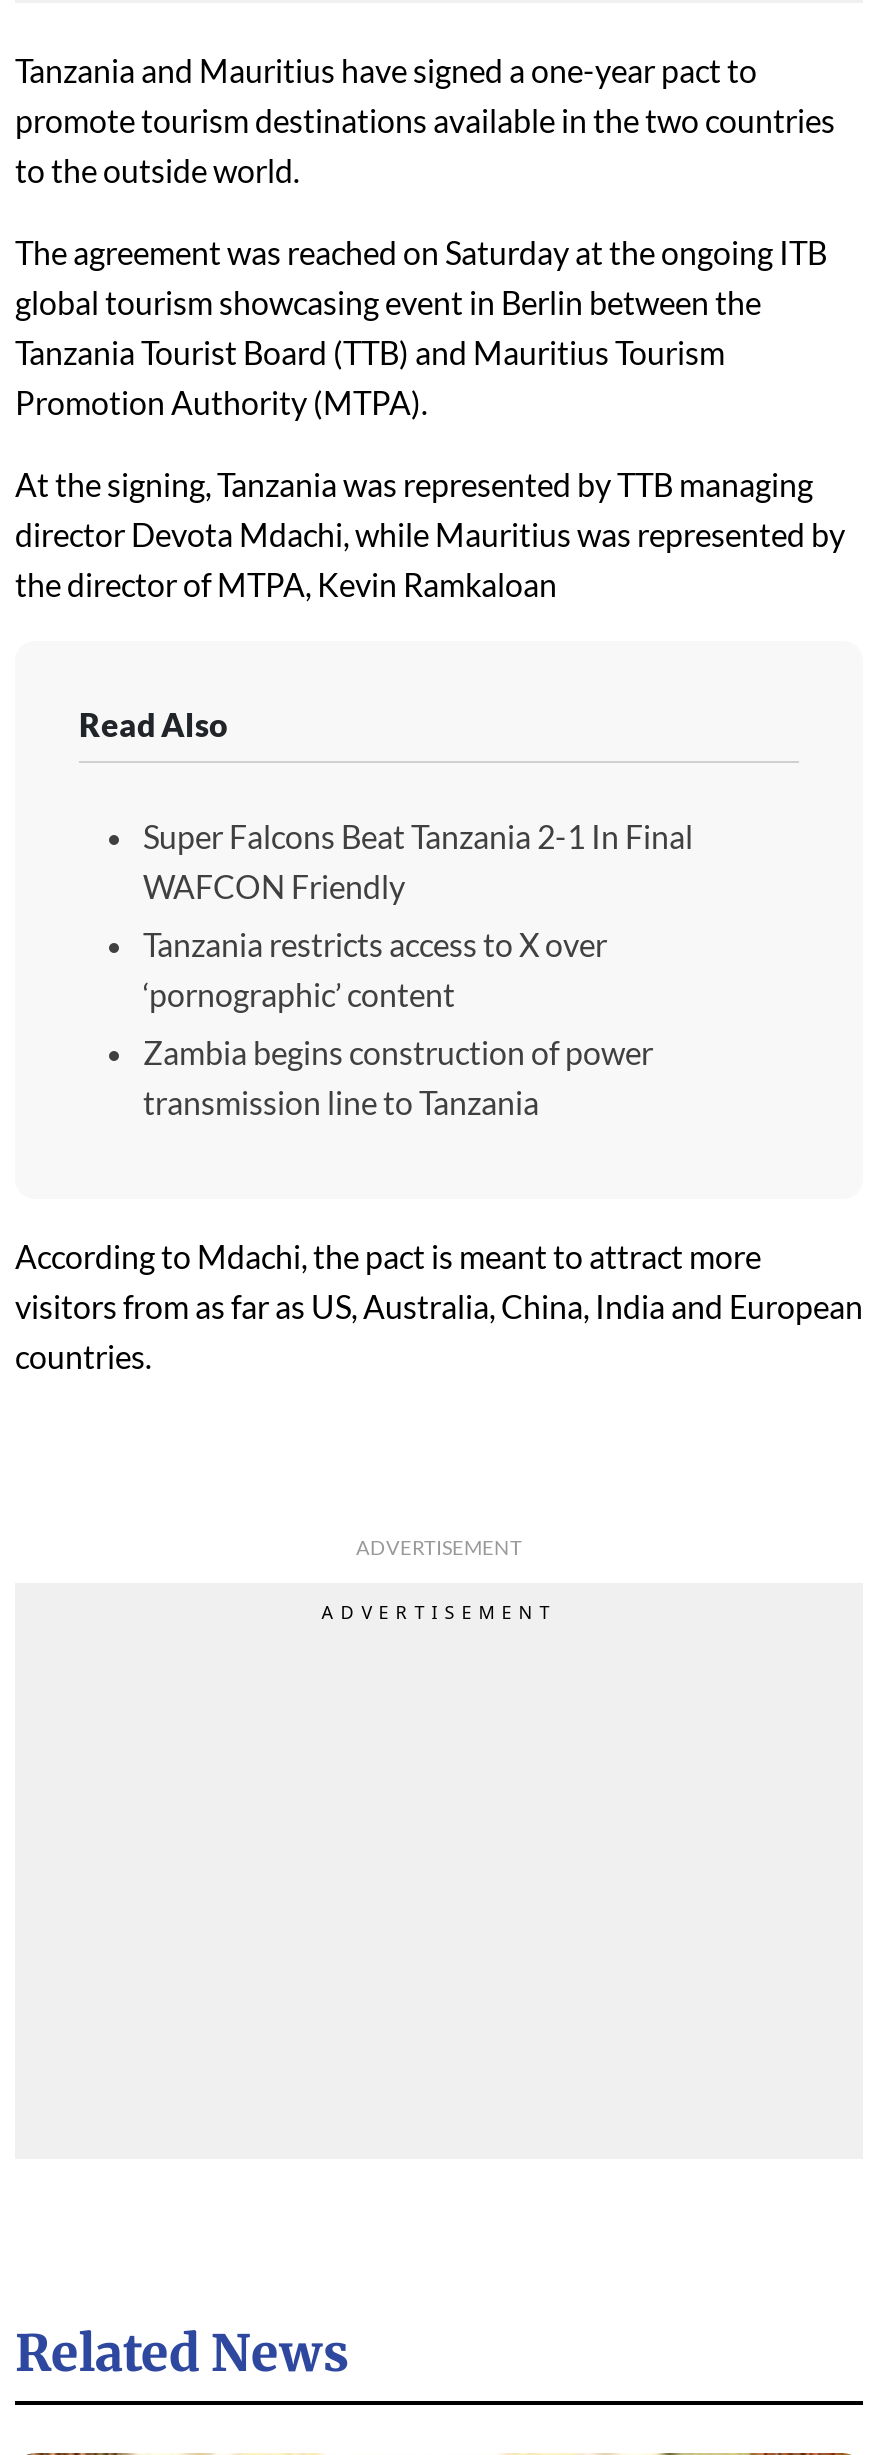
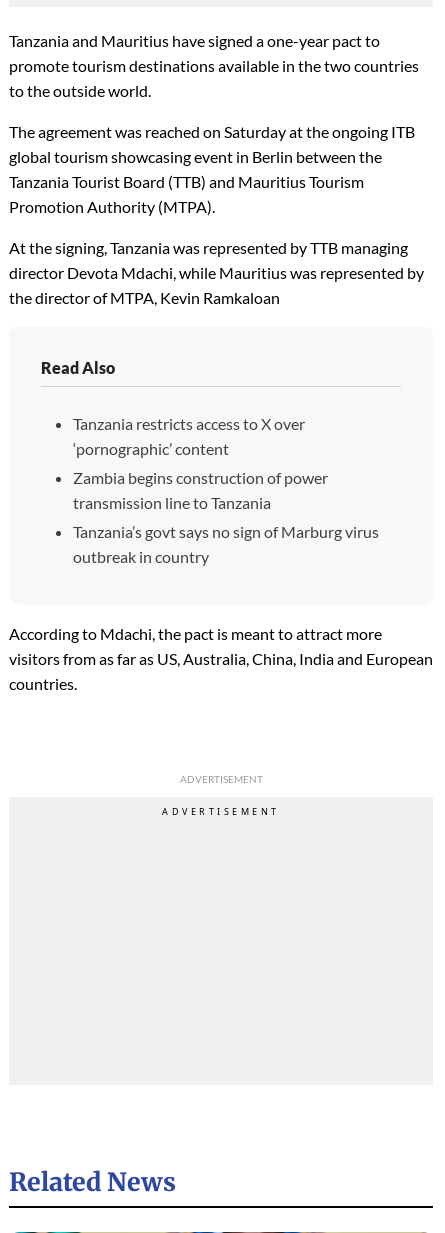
[143,816,693,904] Super Falcons Beat Tanzania 2-1 In Final | WAFCON Friendly -> none
moved [143,924,653,1120] -> [73,413,328,511]: Tanzania restricts access to X over | ‘pornographic’ content | Zambia begins construction of power | transmission line to Tanzania
none -> [73,521,379,565] Tanzania’s govt says no sign of Marburg virus | outbreak in country

